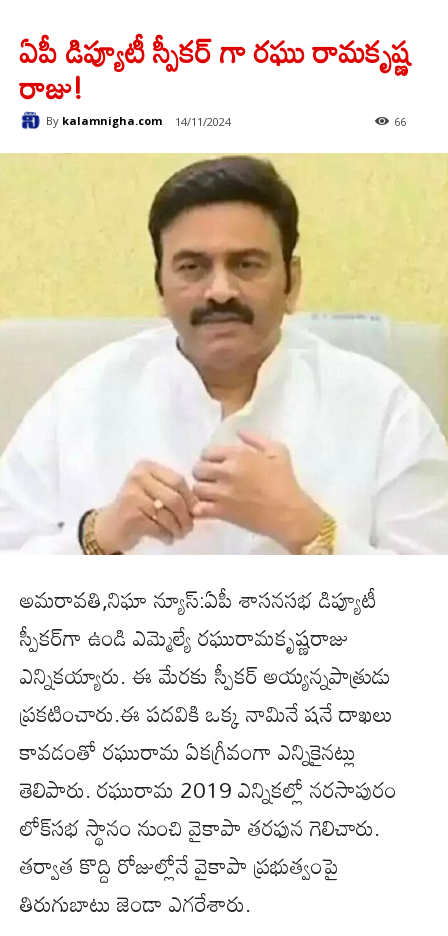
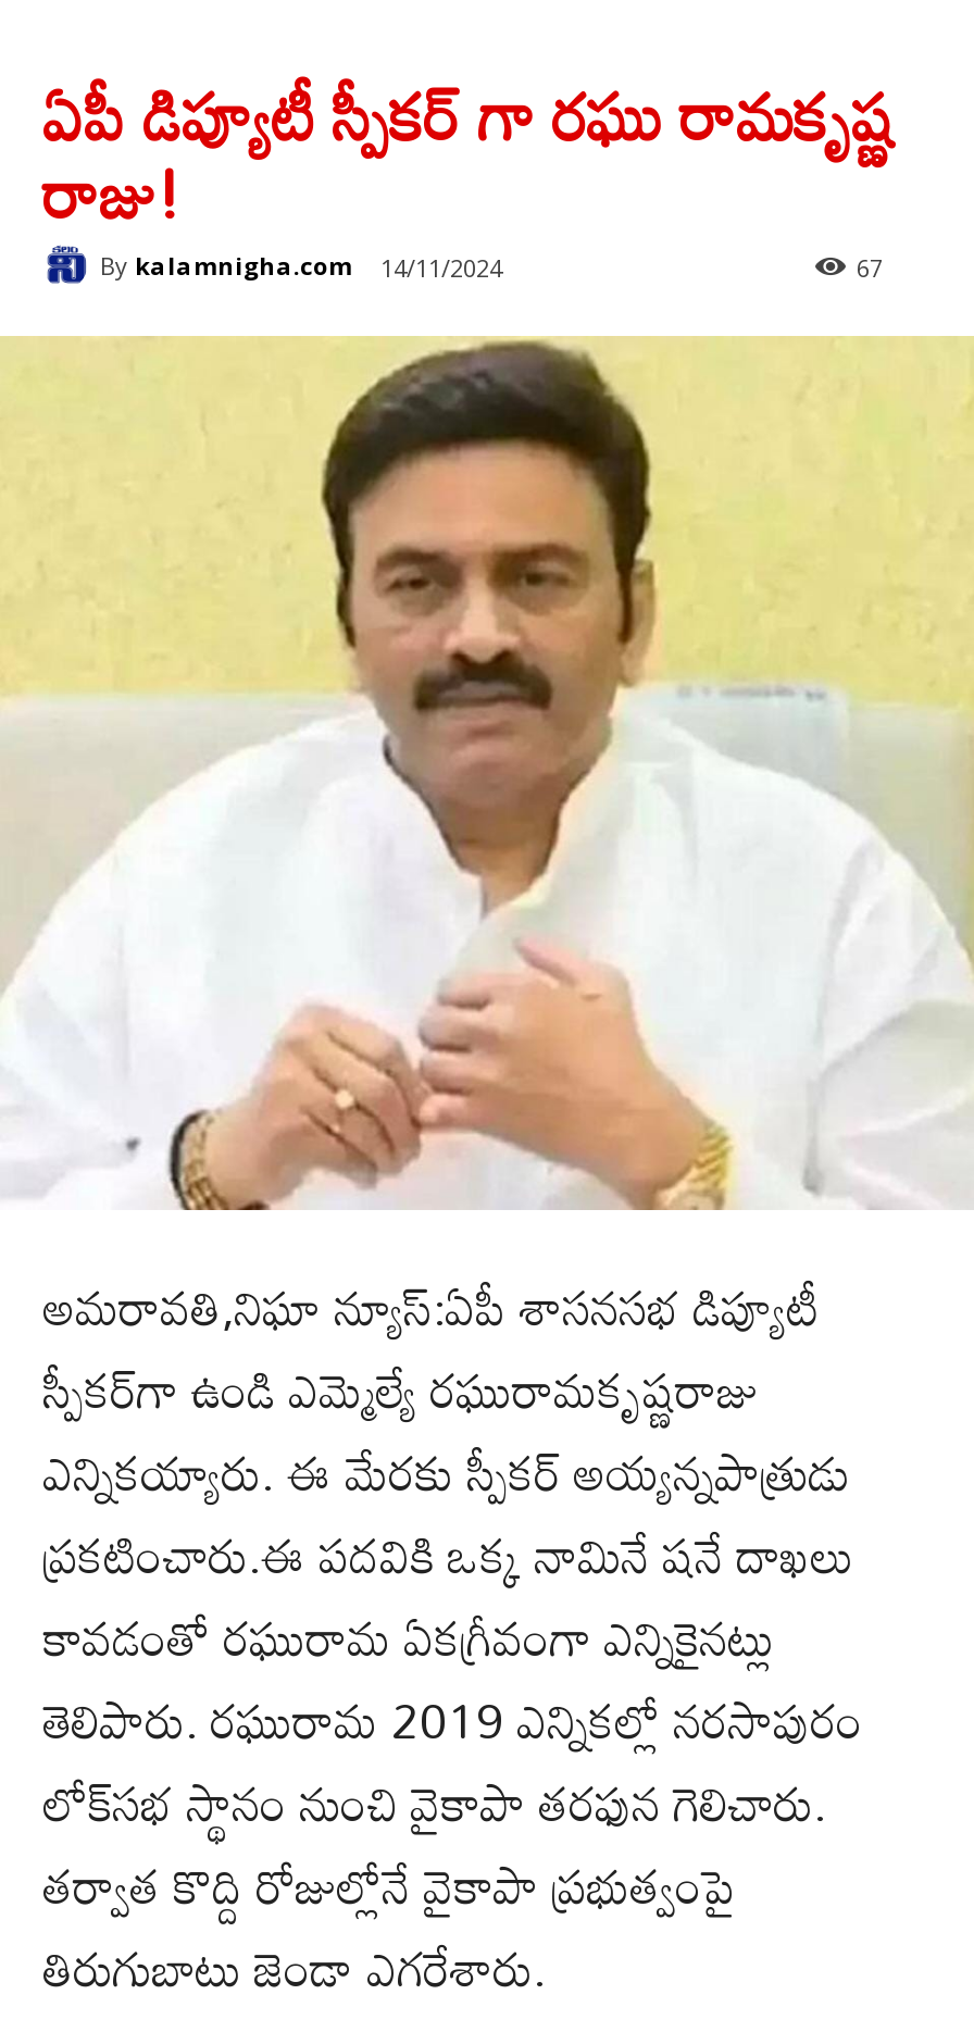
[394,114,406,129] 66 -> [857,250,883,283] 67

